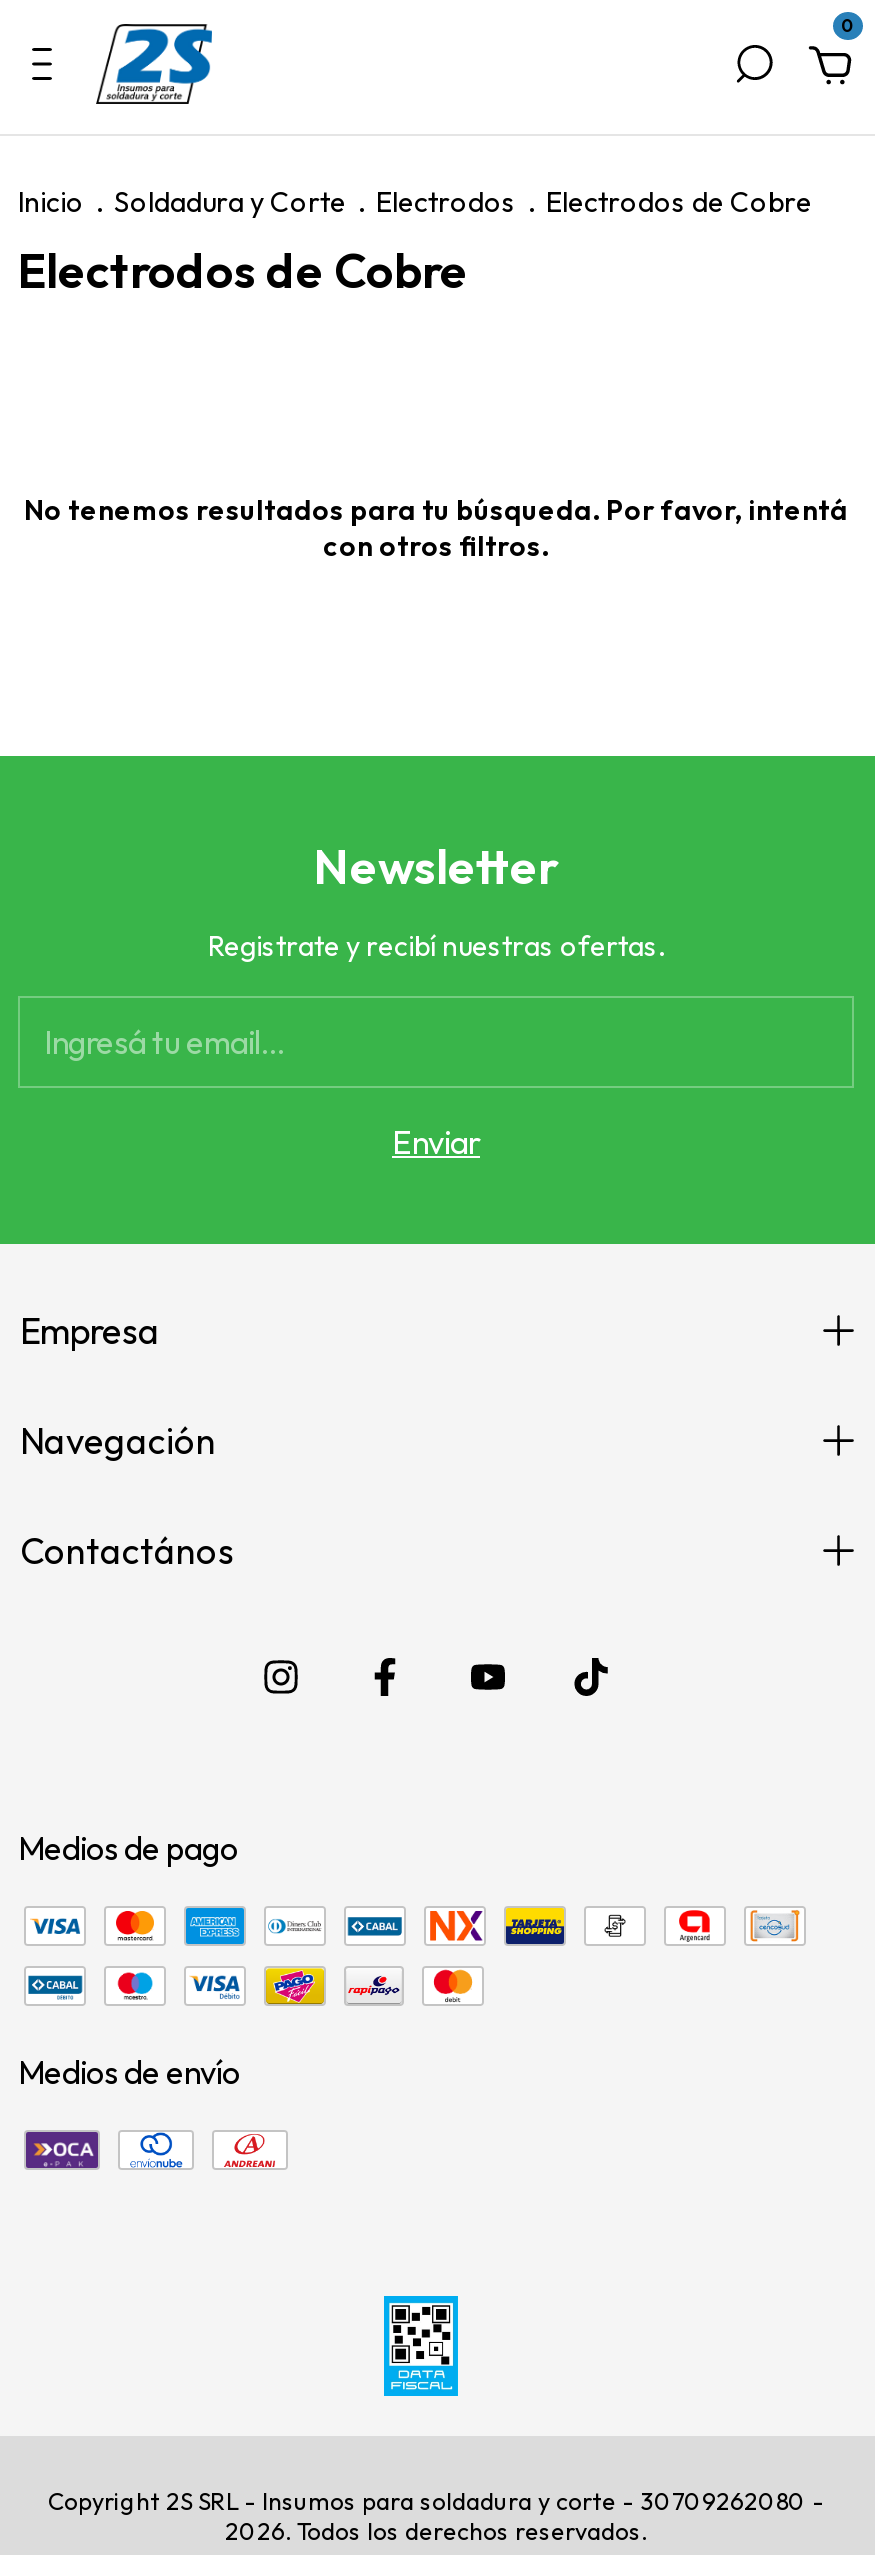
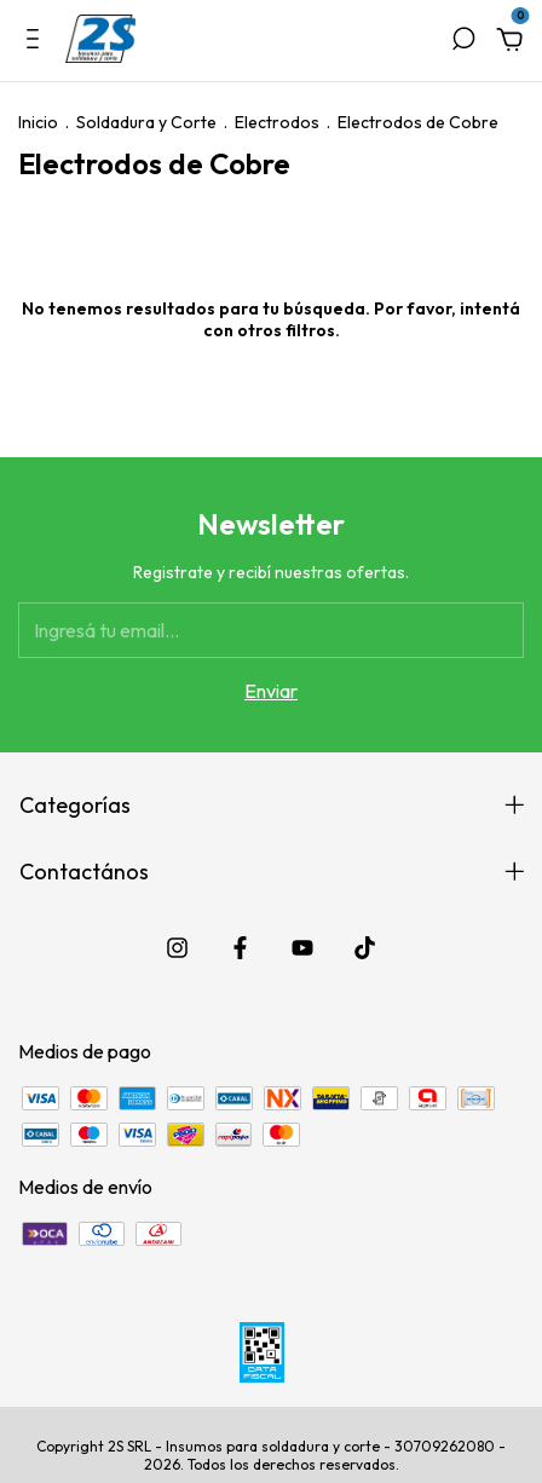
[20,1308,216,1464] Empresa | Navegación -> [19,791,131,819] Categorías

